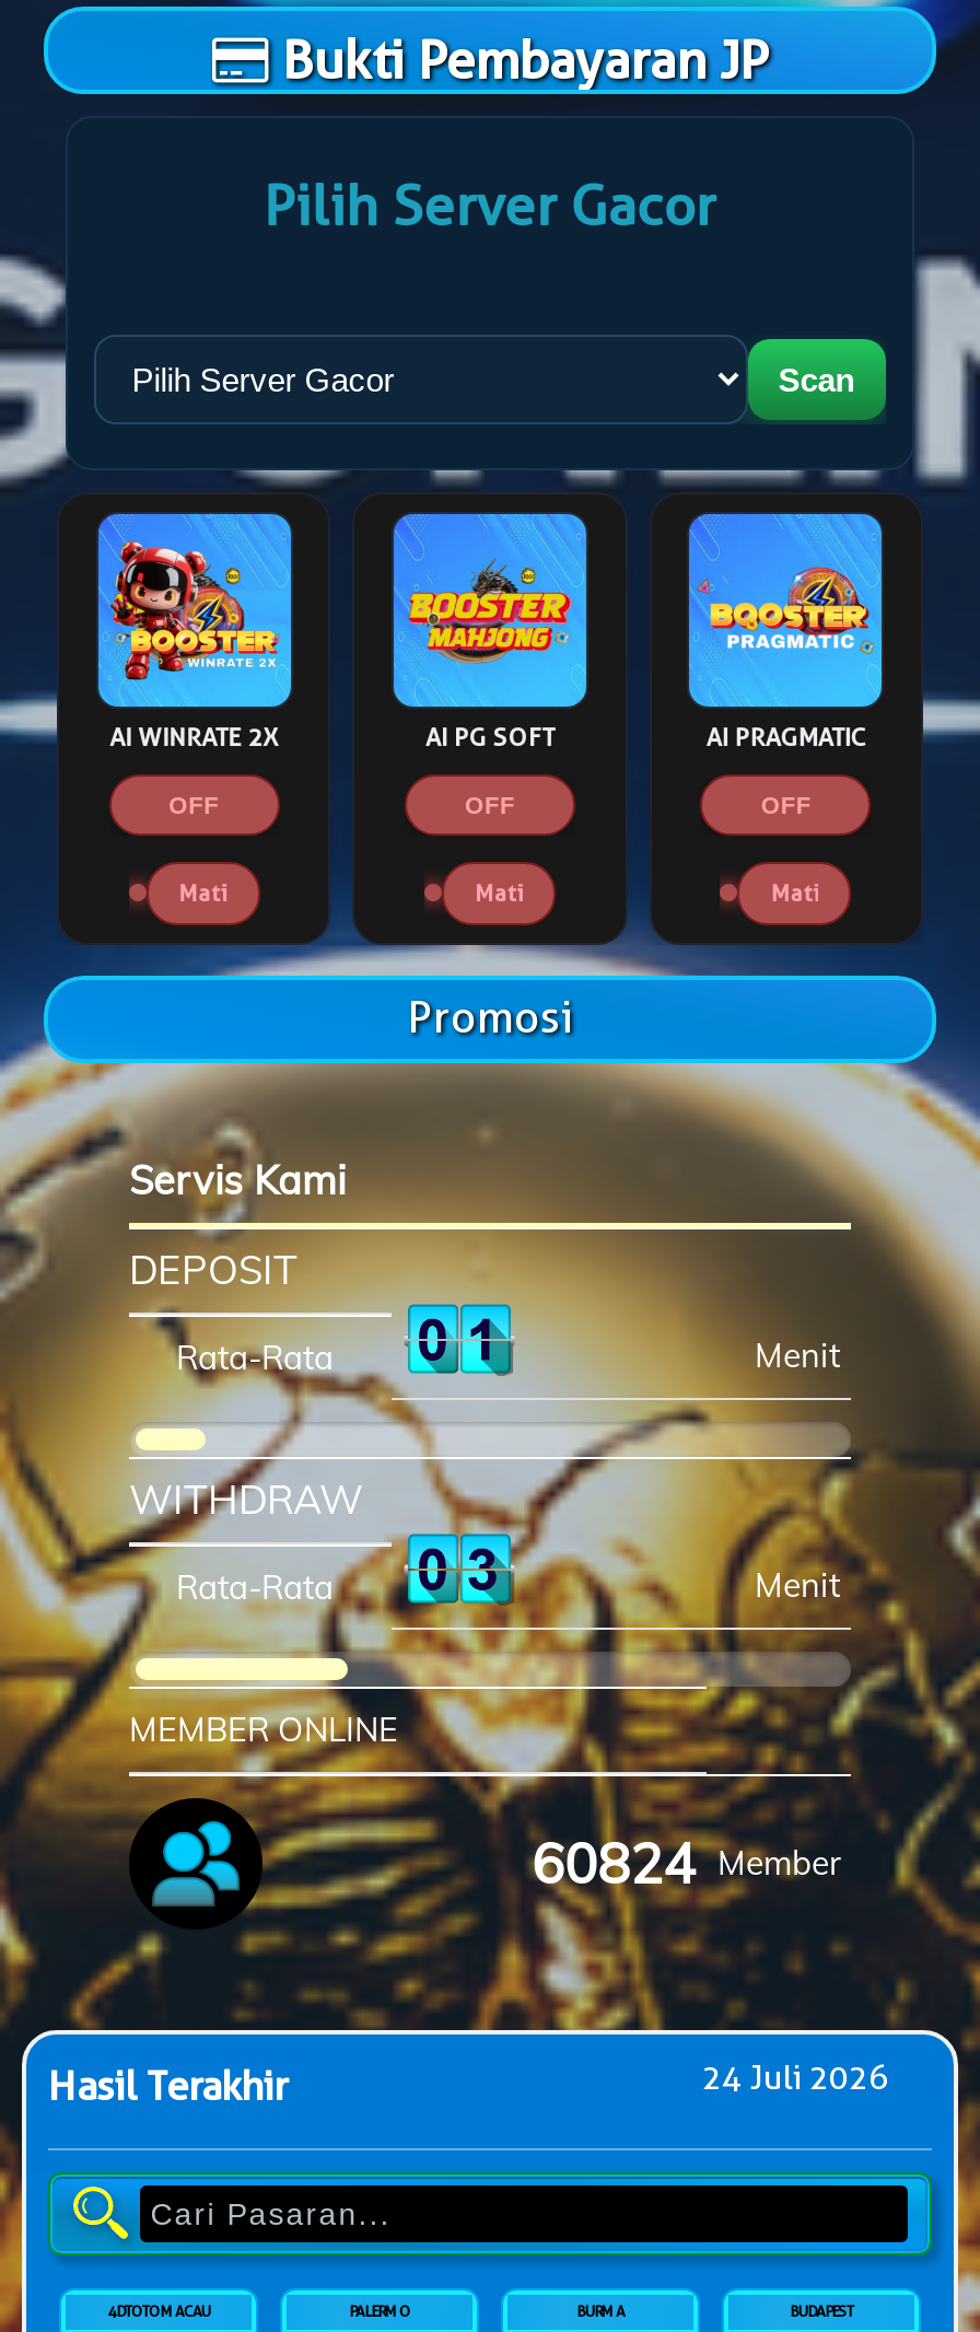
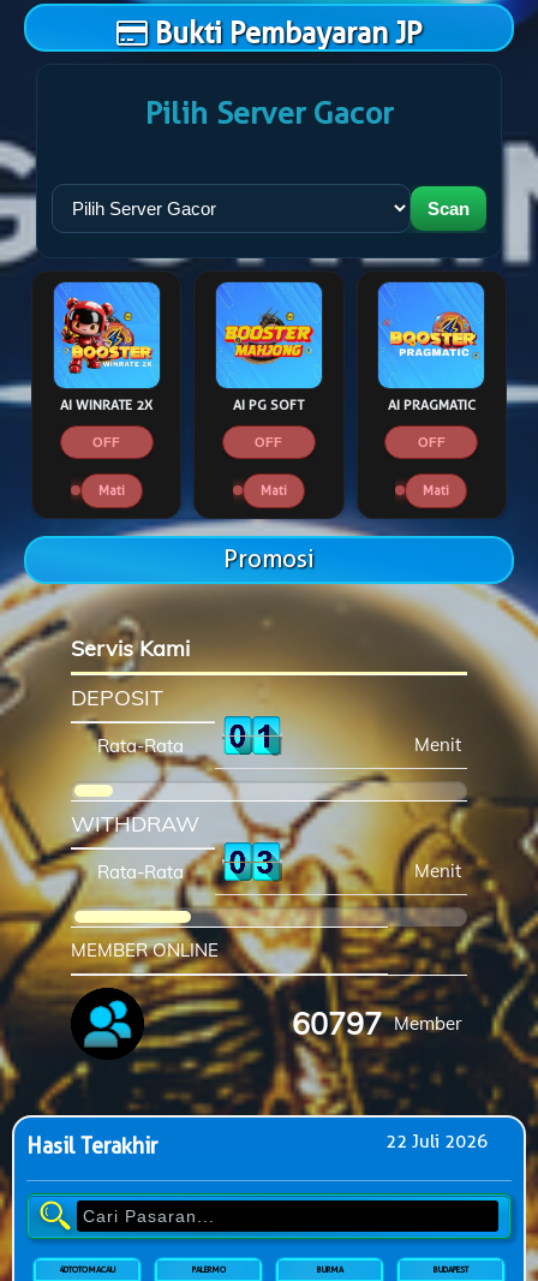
[532,1828,840,1896] 60824 Member -> [292,1004,461,1041] 60797 Member
[702,2058,888,2097] 24 Juli 2026 -> [385,1130,488,1152] 22 Juli 2026

